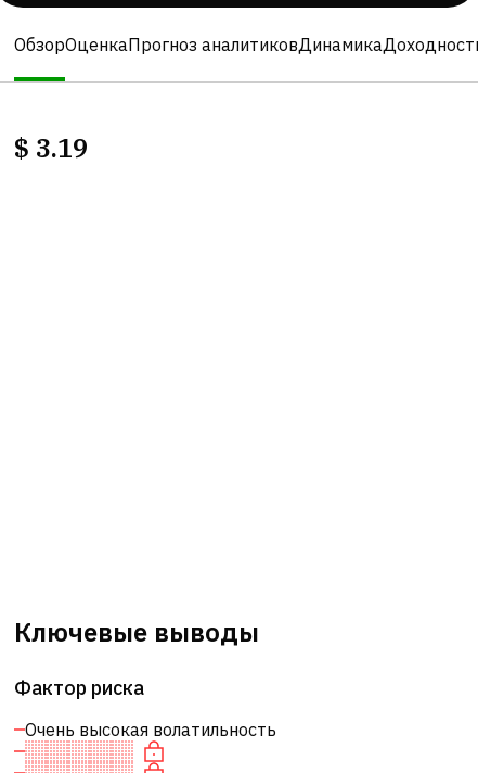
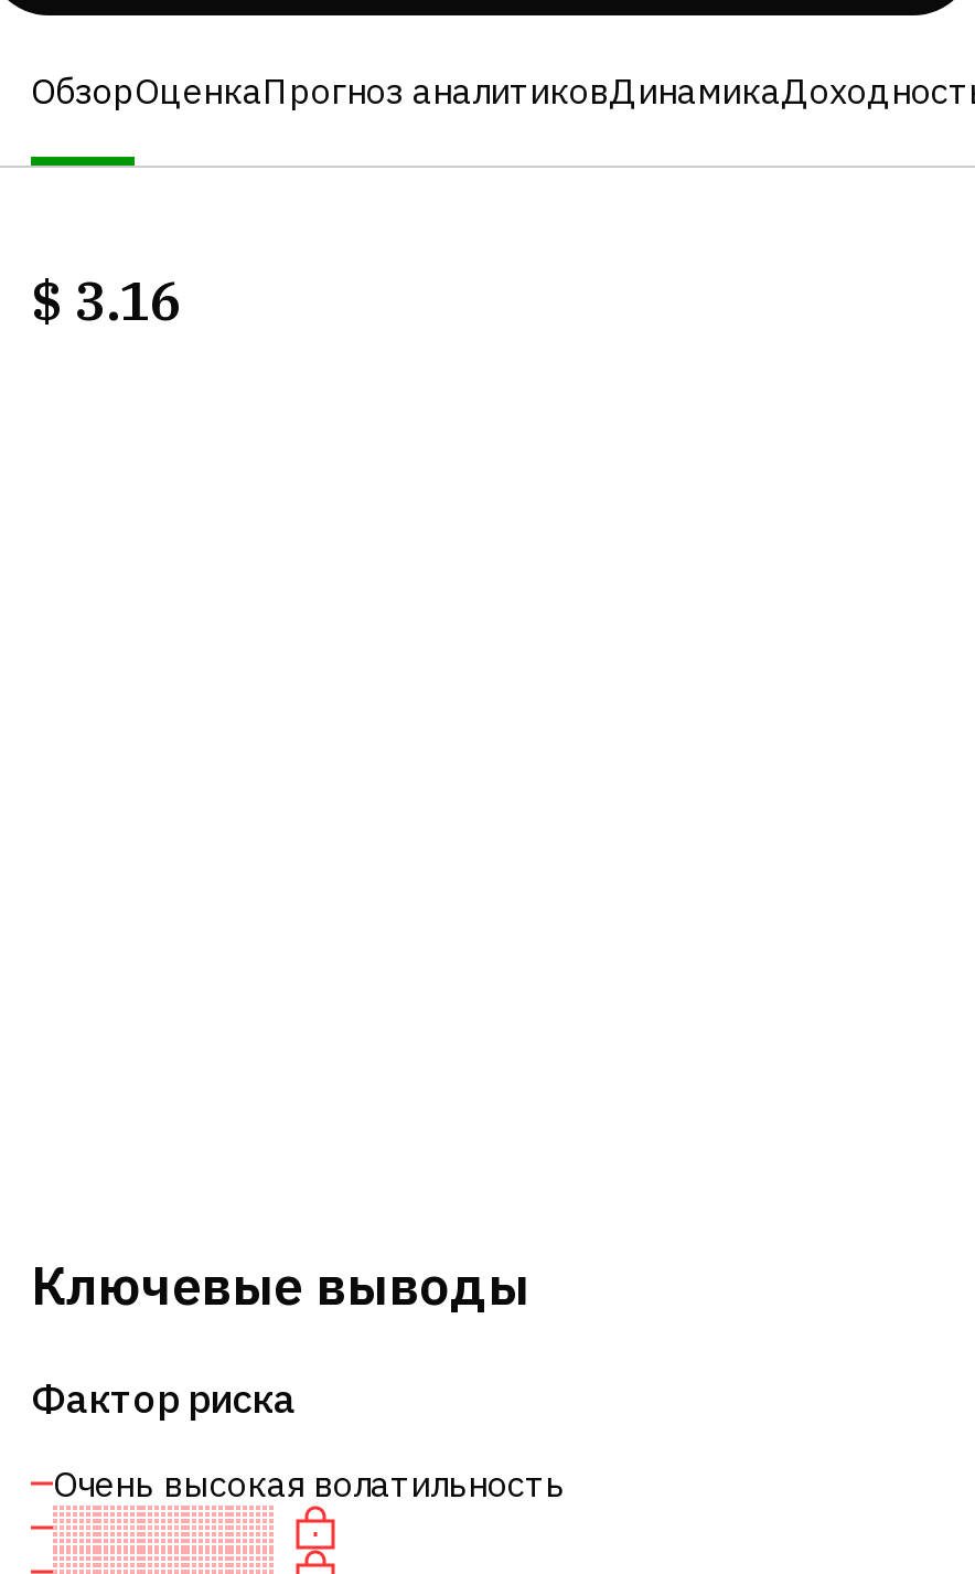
[14,130,88,165] $ 3.19 -> [31,265,181,336] $ 3.16

